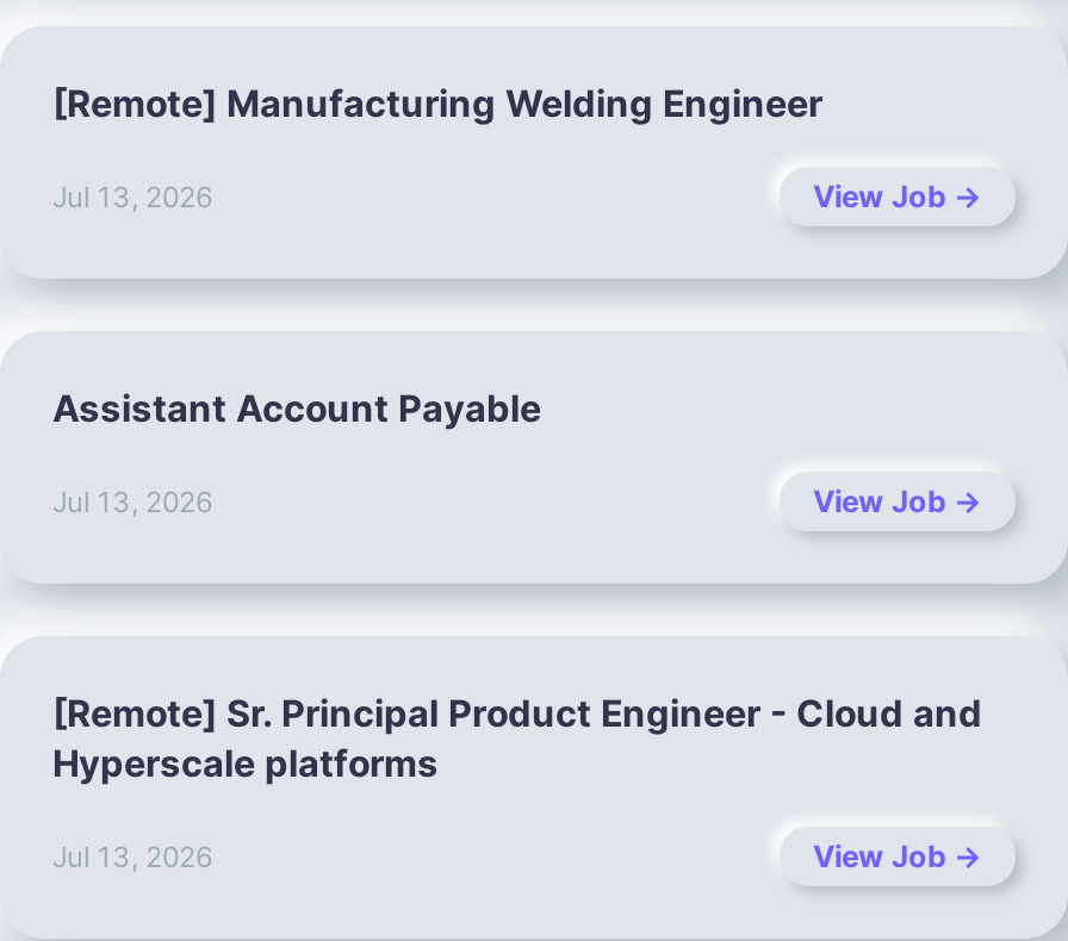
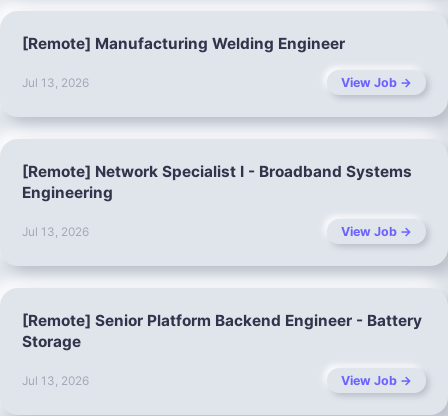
[52,386,541,431] Assistant Account Payable -> [22,162,412,202] [Remote] Network Specialist I - Broadband Systems | Engineering
[52,691,982,786] [Remote] Sr. Principal Product Engineer - Cloud and | Hyperscale platforms -> [22,311,422,351] [Remote] Senior Platform Backend Engineer - Battery | Storage

